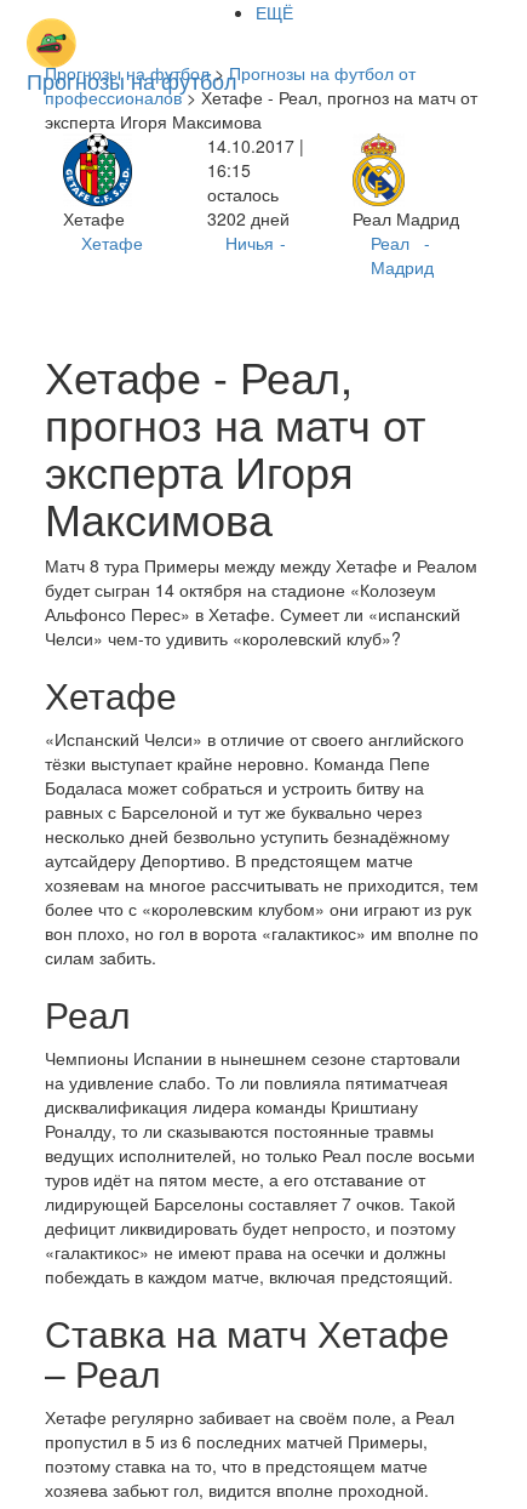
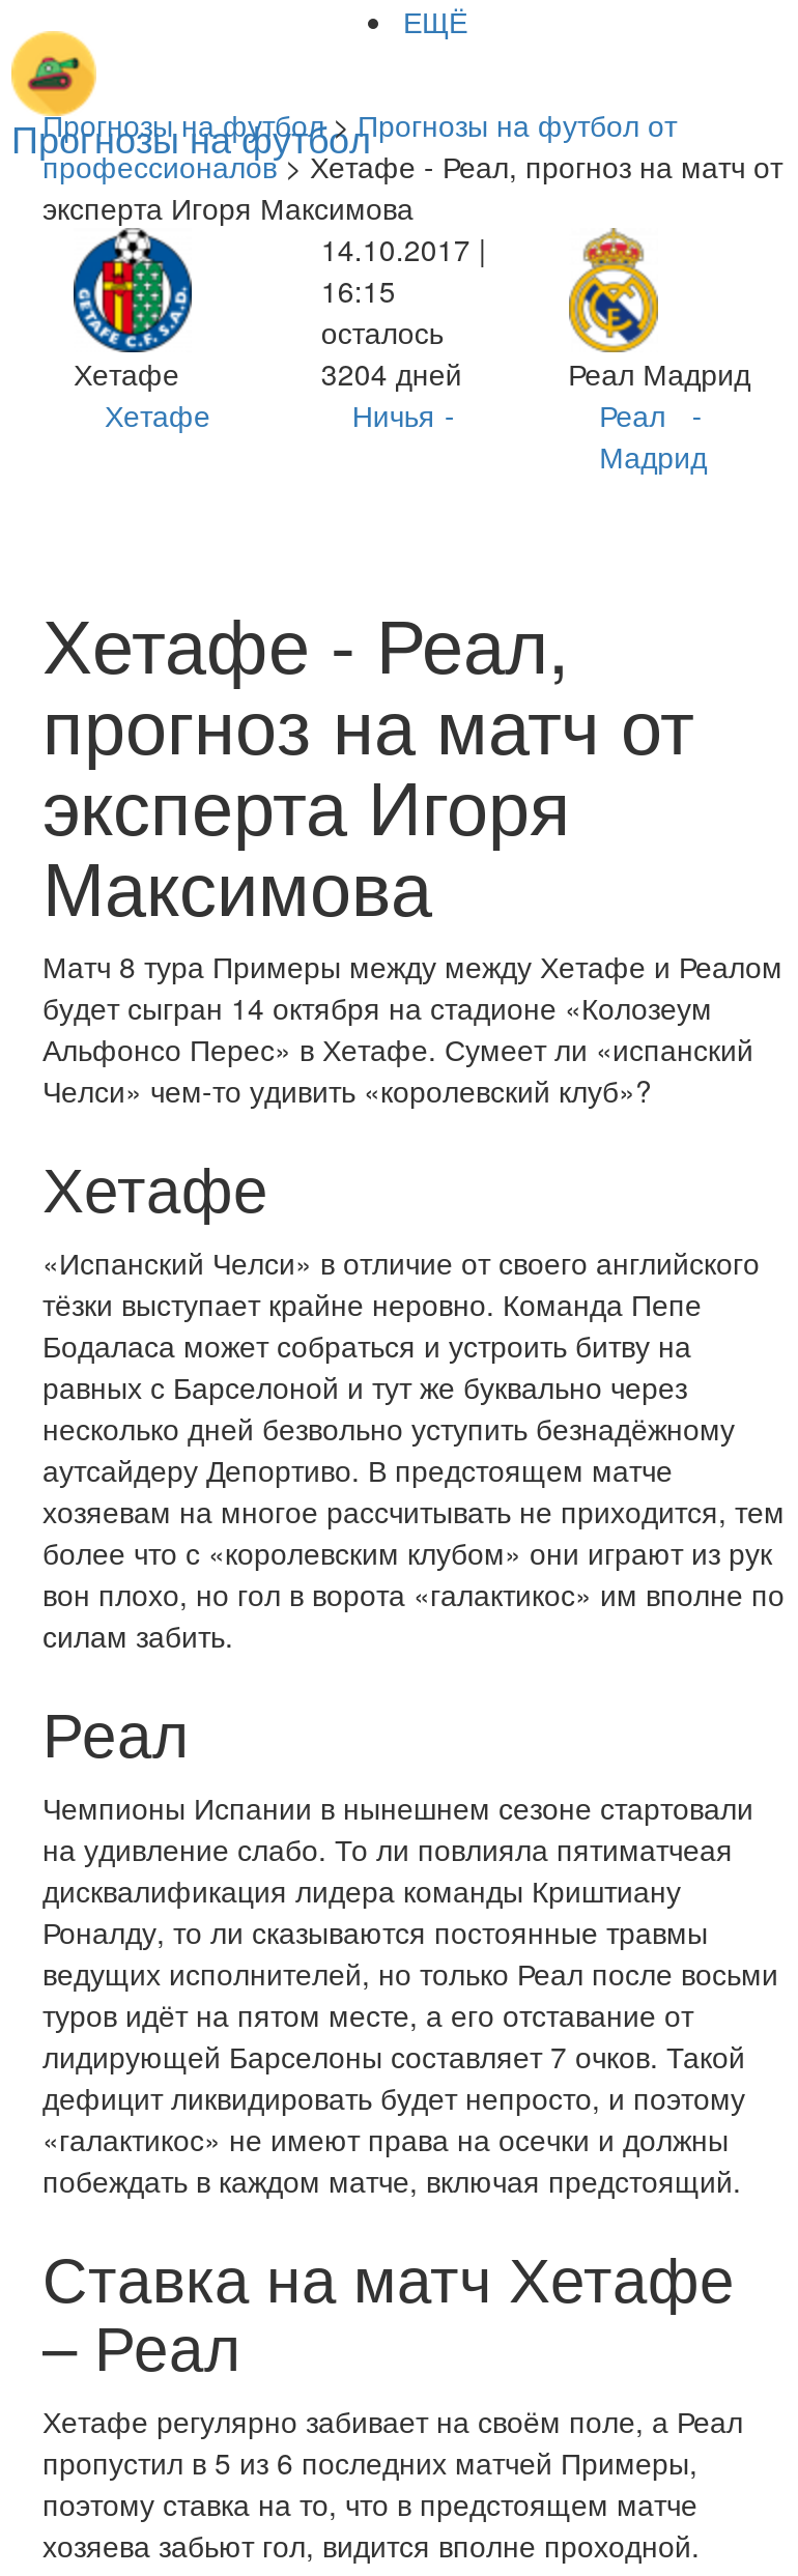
[208,206,290,230] 3202 дней -> [321,352,462,394] 3204 дней

